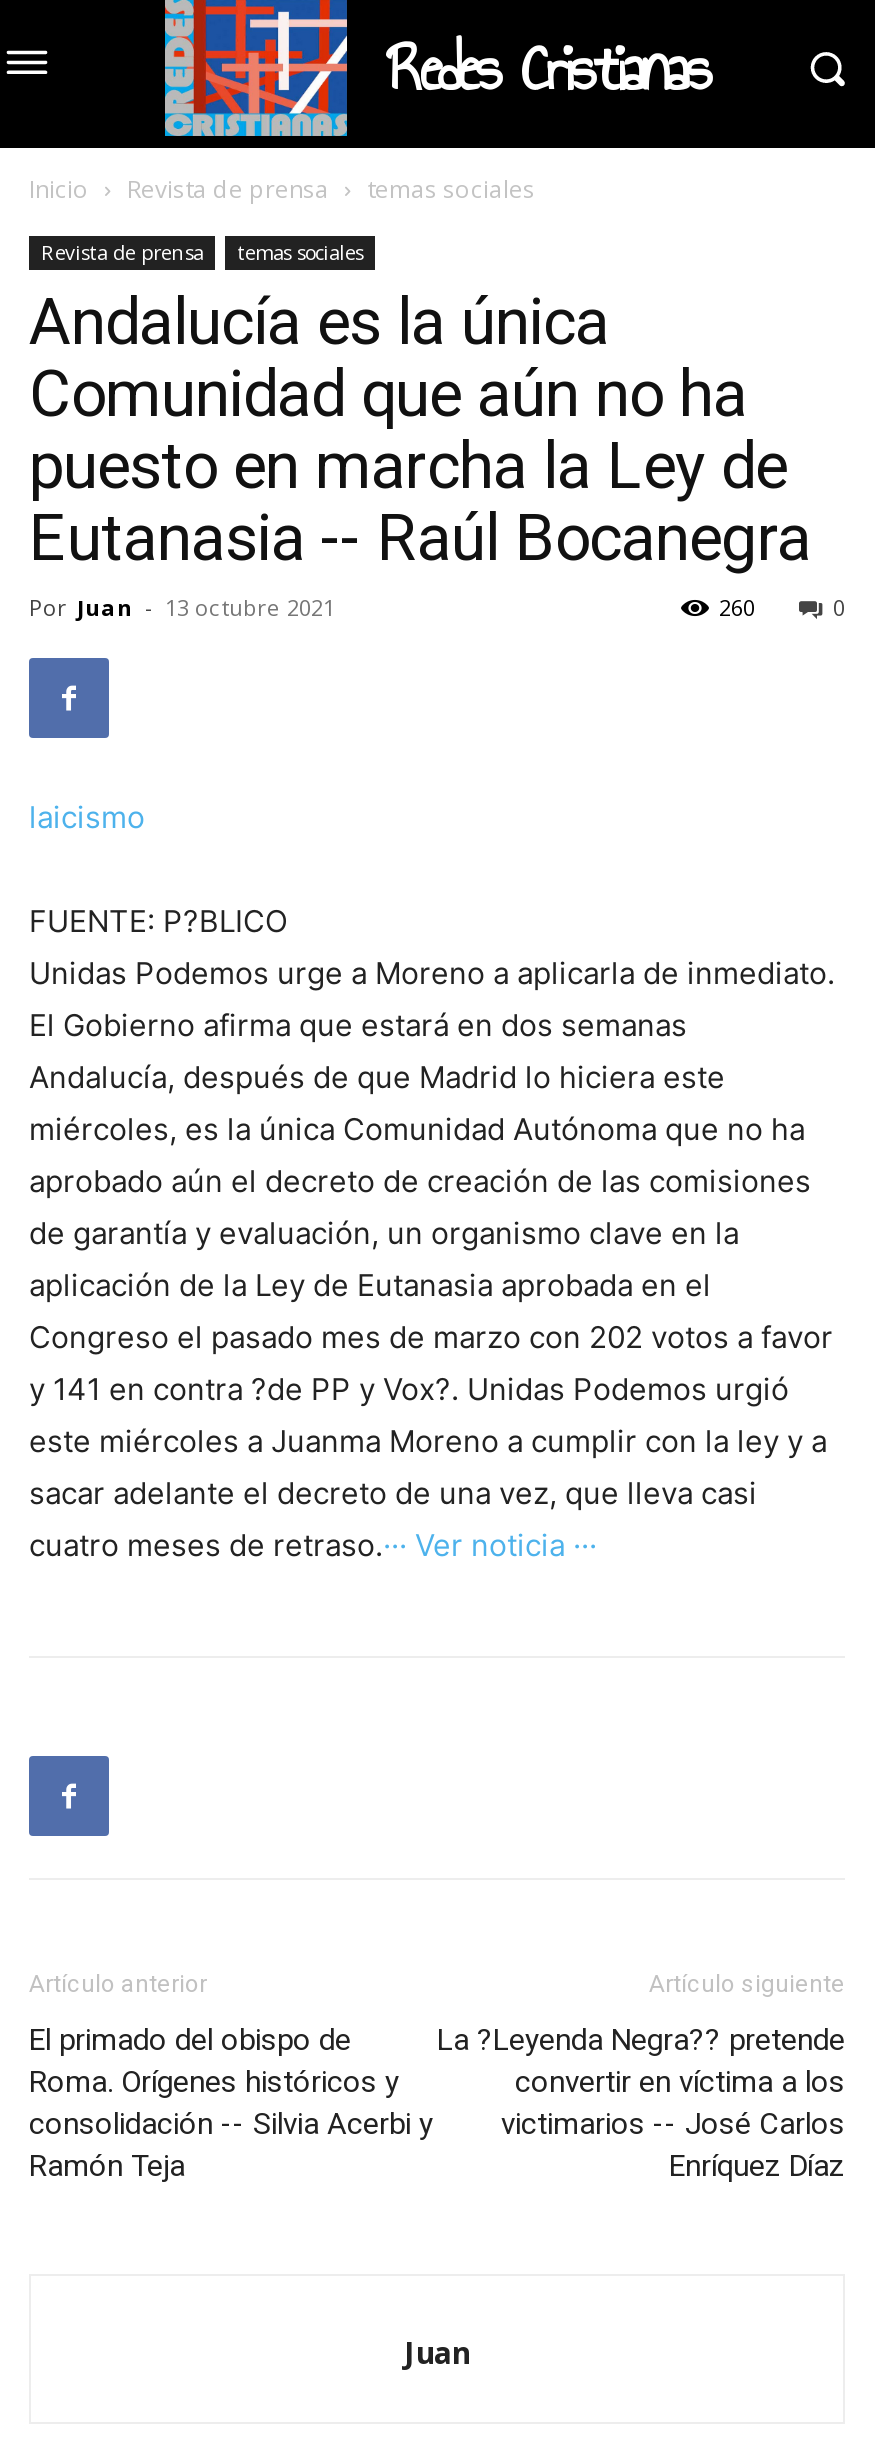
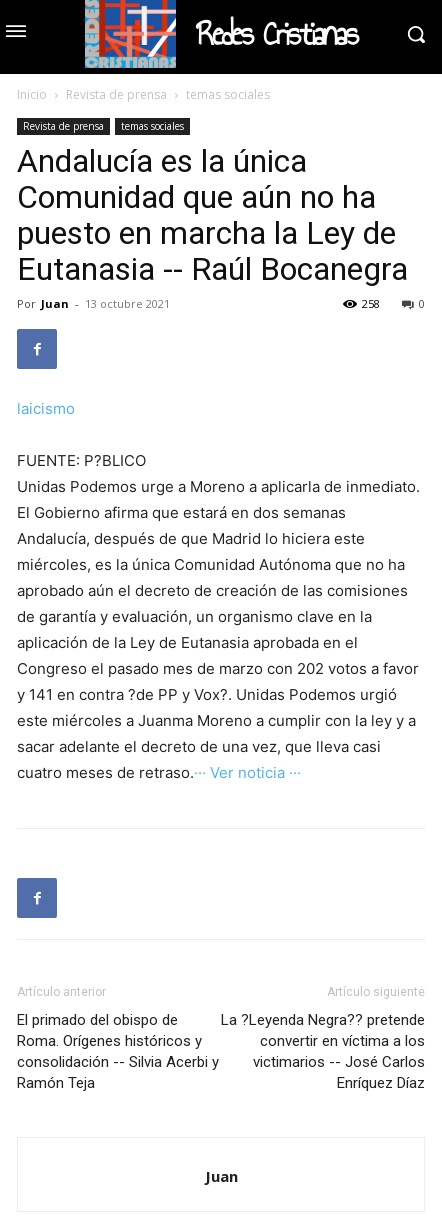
[719,593,755,623] 260 -> [362,296,380,311] 258

